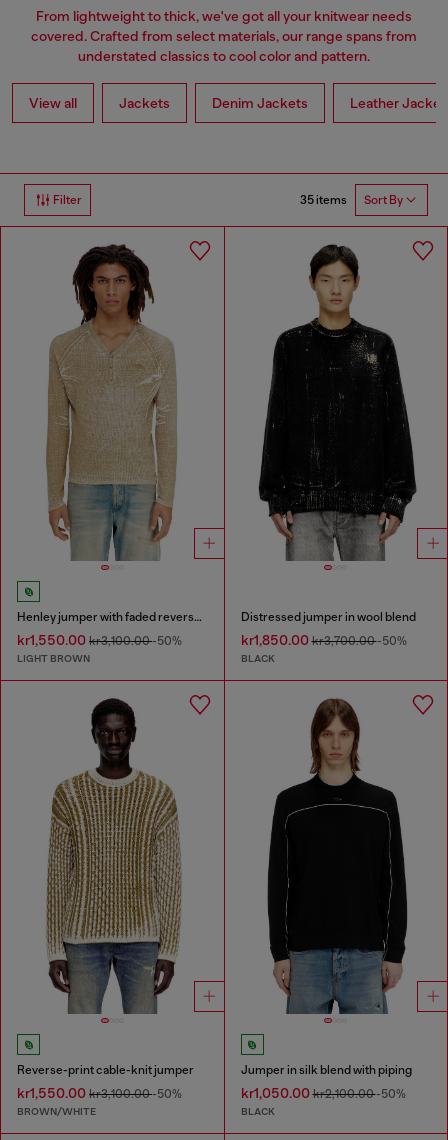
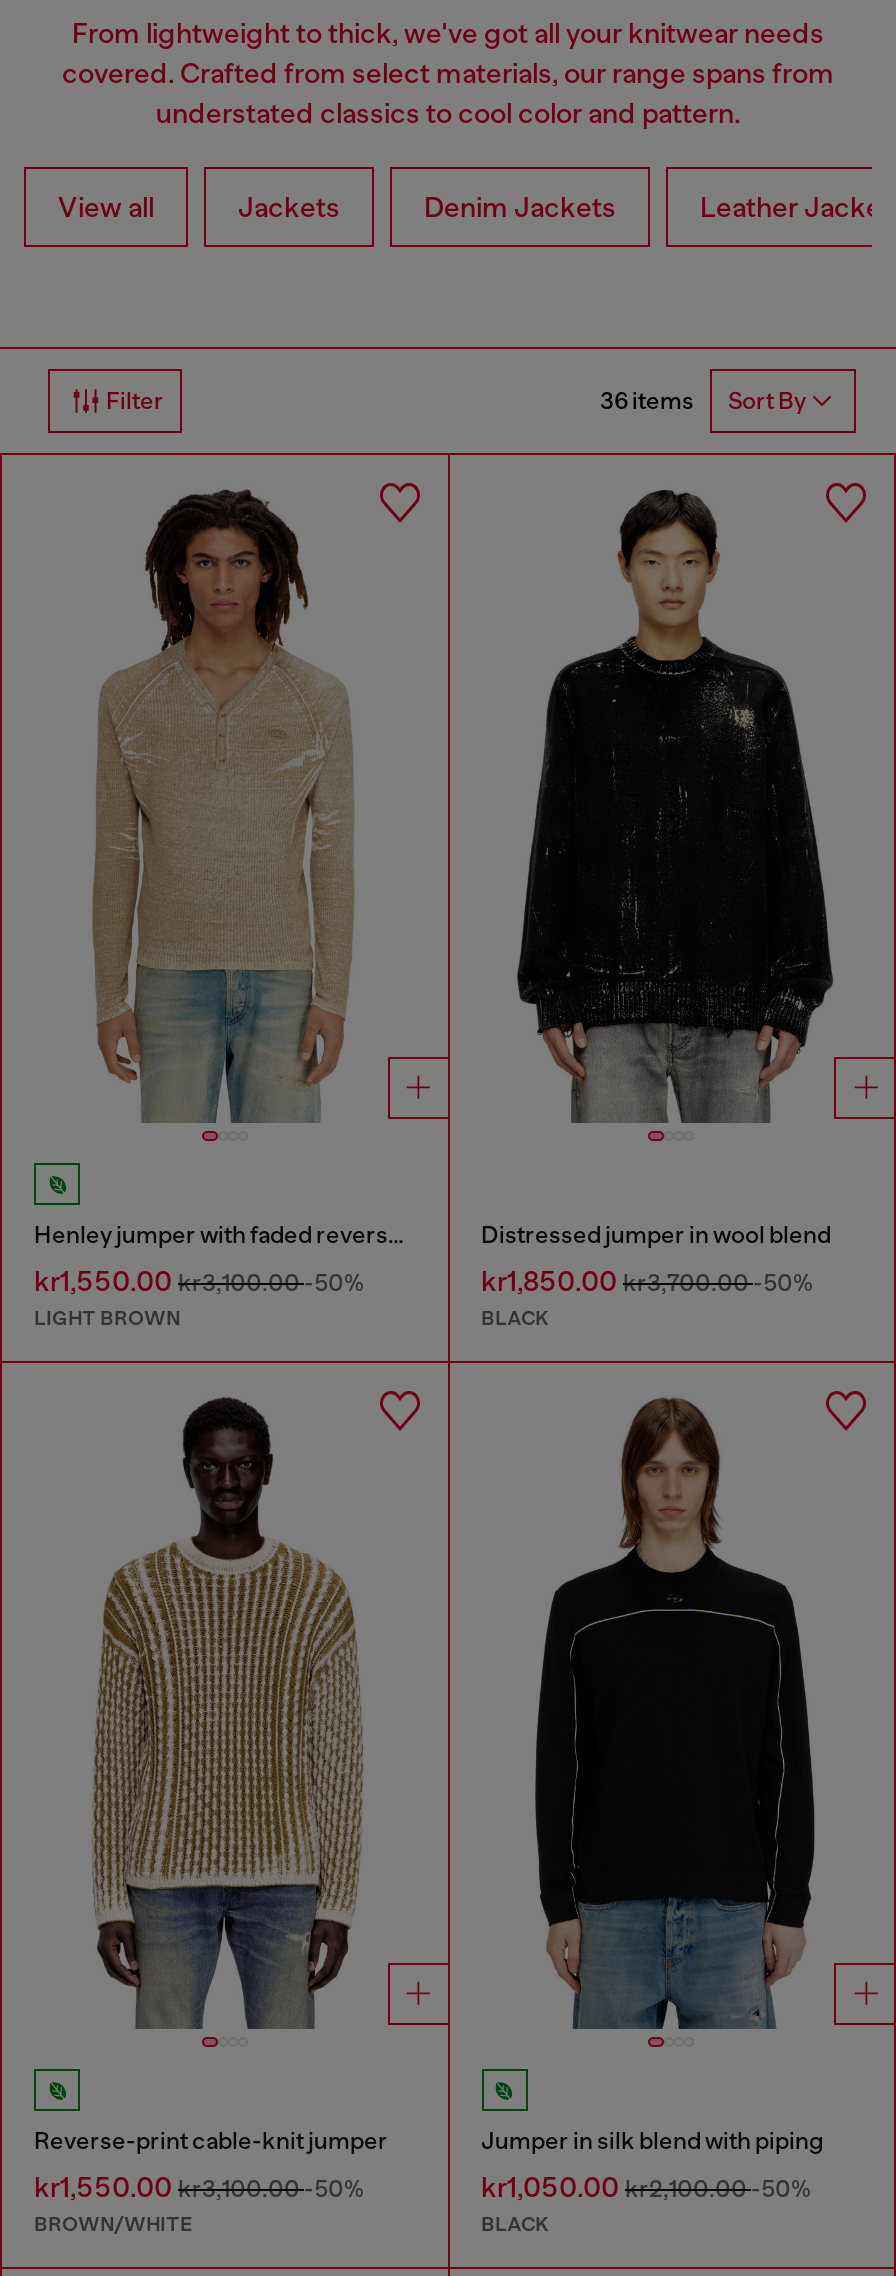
[300,193,403,207] 35 items Sort By -> [600,387,806,416] 36 items Sort By

